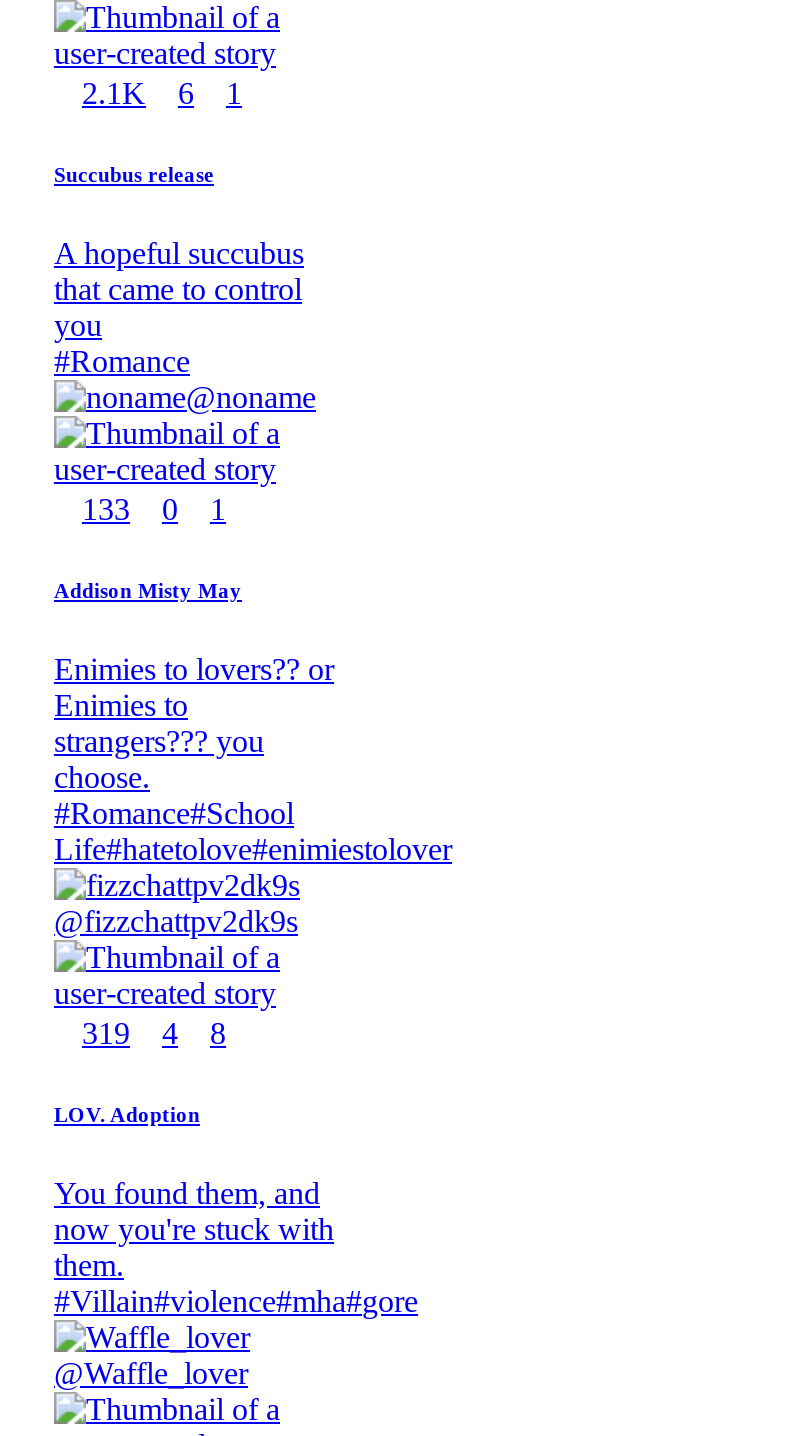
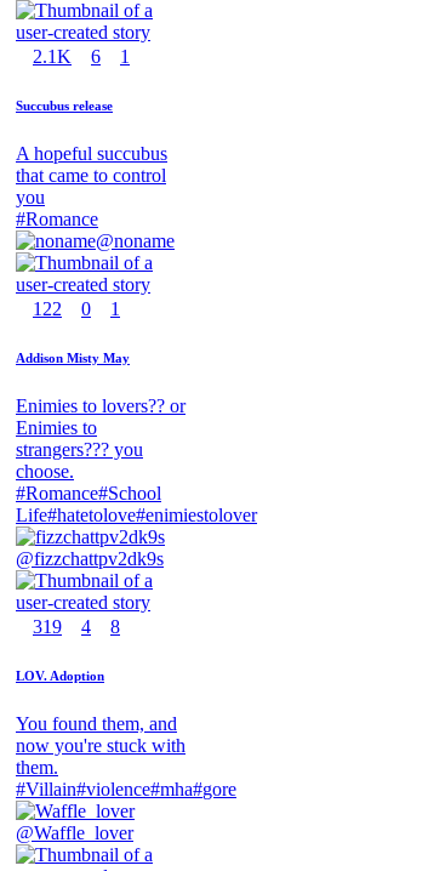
[82,492,226,526] 133 0 1 -> [33,299,120,319] 122 0 1

